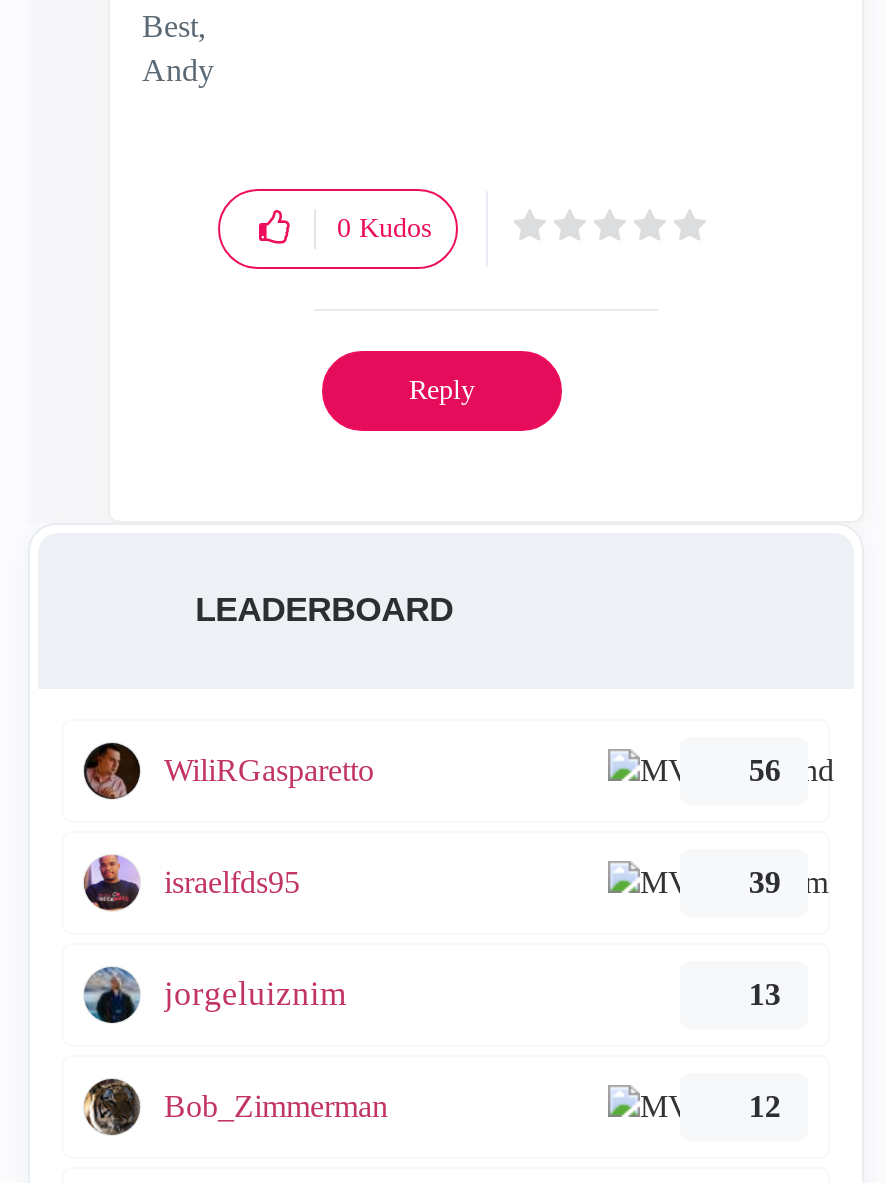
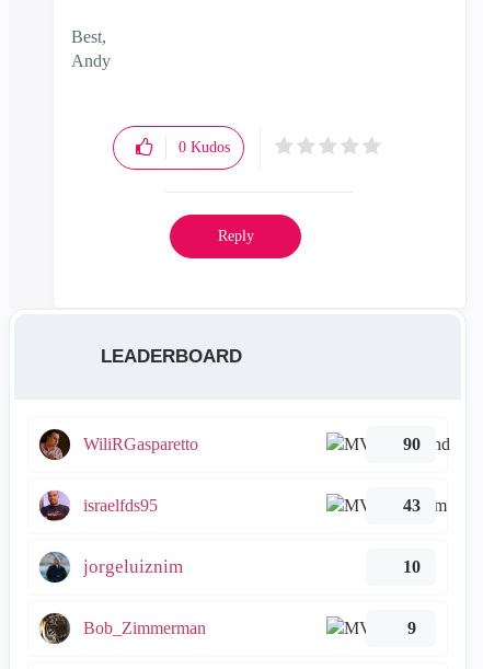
[741,752,781,786] 56 -> [399,434,421,453] 90
[741,864,781,898] 39 -> [399,496,421,514] 43
[741,976,781,1010] 13 -> [399,557,421,576] 10
[741,1088,781,1122] 12 -> [403,618,417,637] 9

